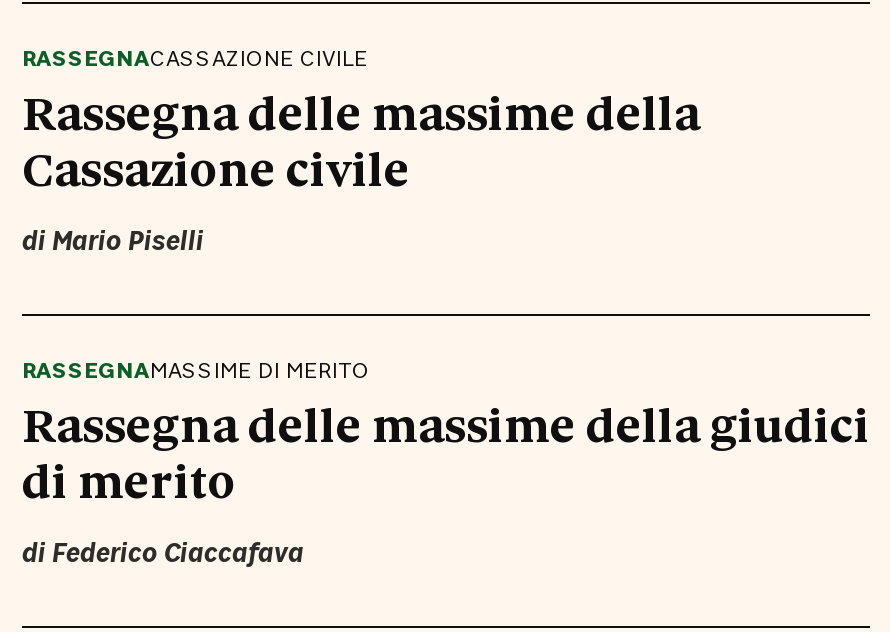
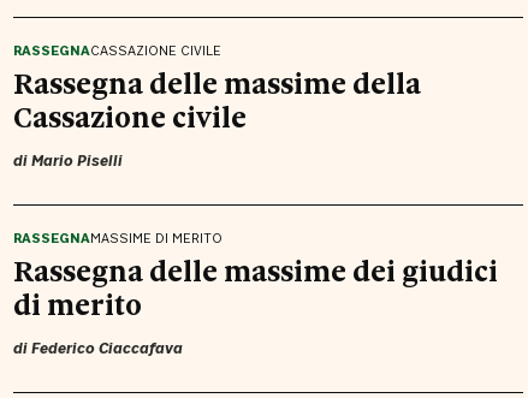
[22,388,870,456] Rassegna delle massime della giudici -> [13,249,498,290] Rassegna delle massime dei giudici

